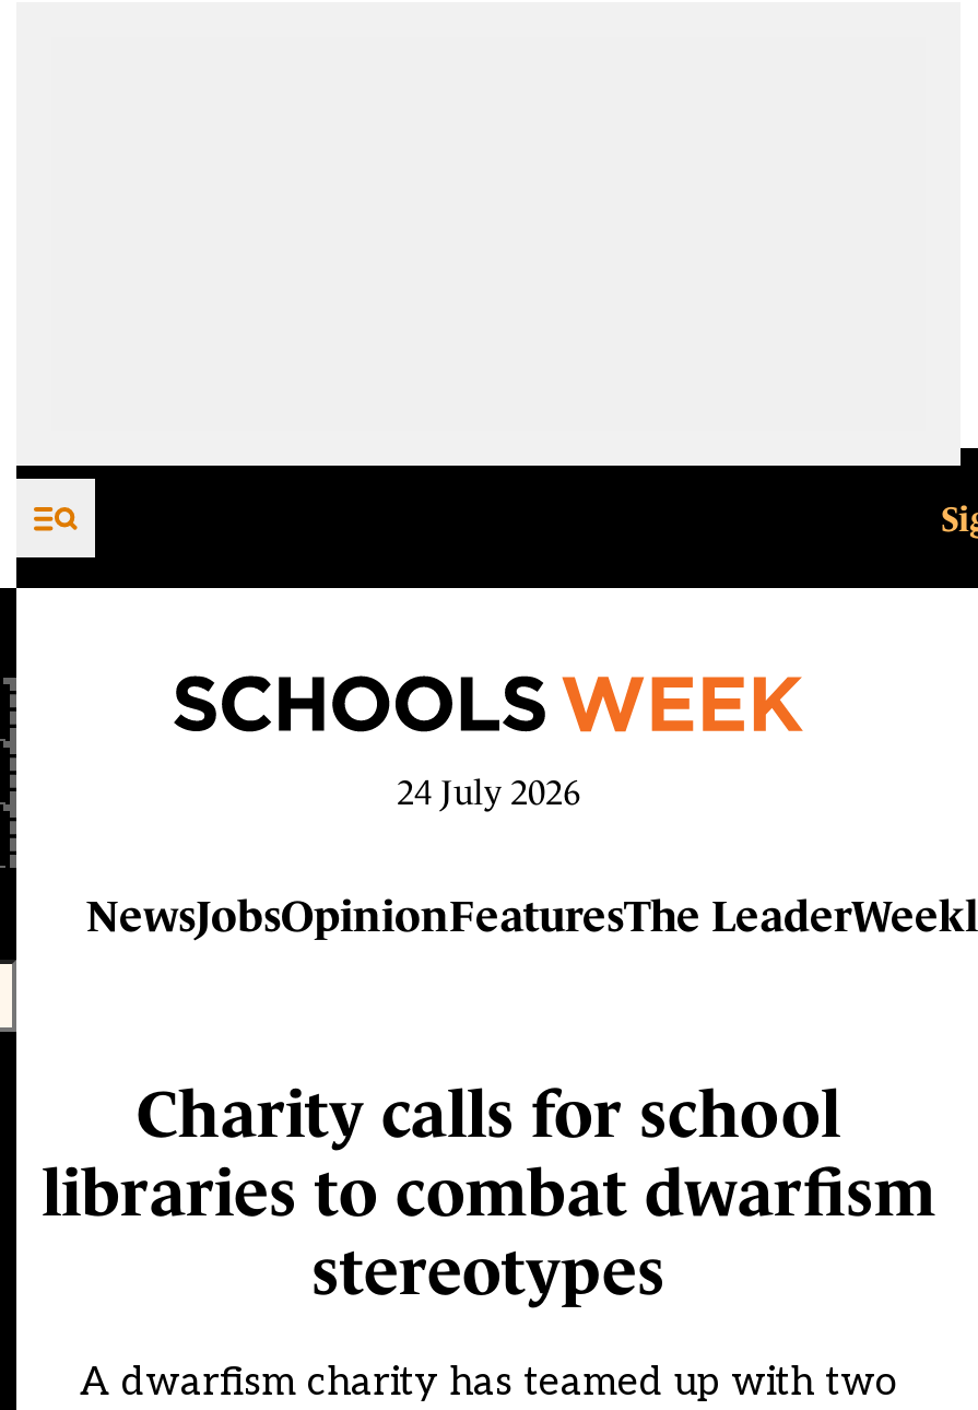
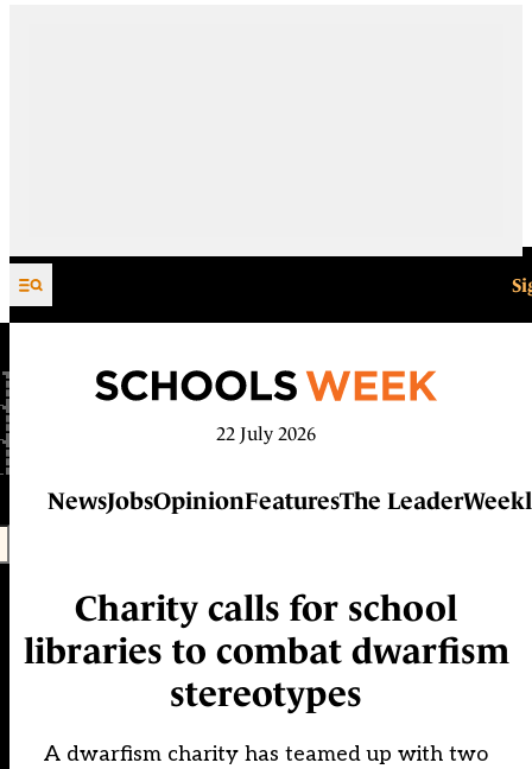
[397,774,580,811] 24 July 2026 -> [216,424,316,444] 22 July 2026

